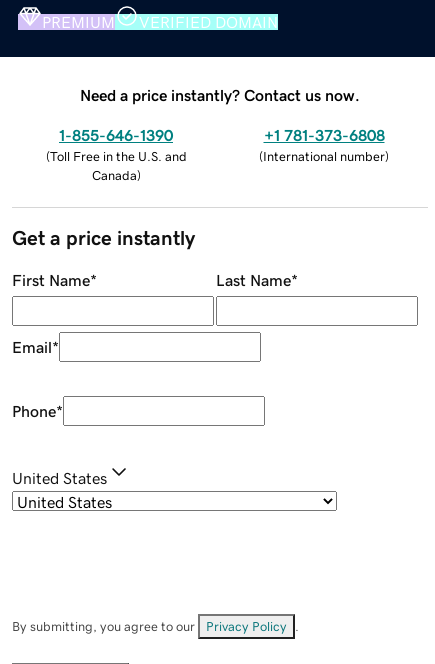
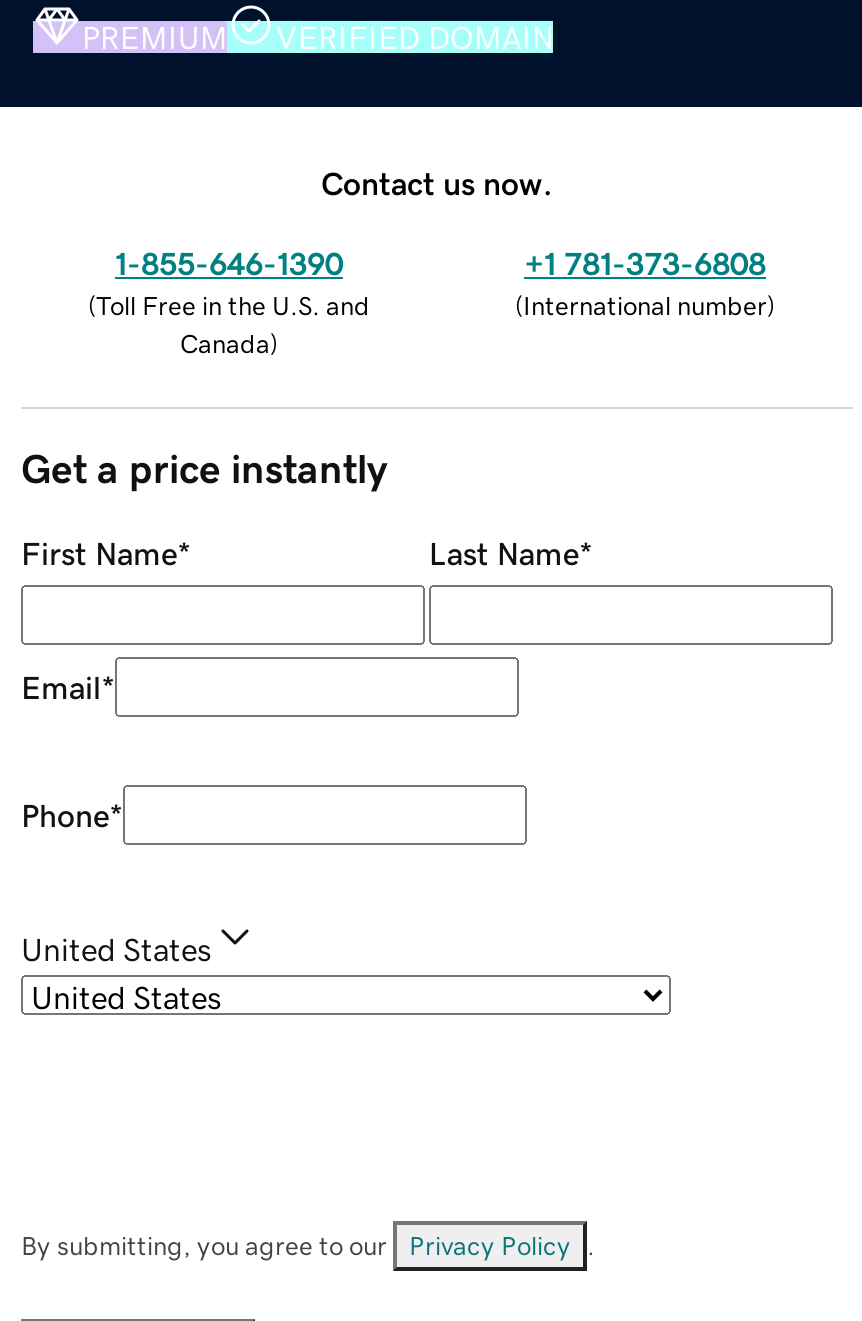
[80,87,360,103] Need a price instantly? Contact us now. -> [321,166,553,198] Contact us now.

